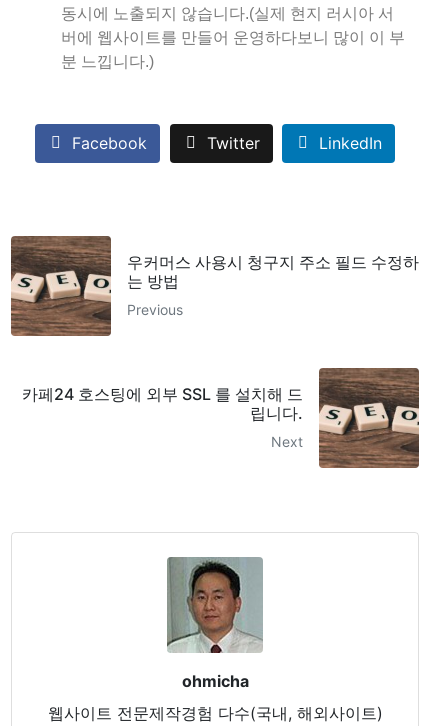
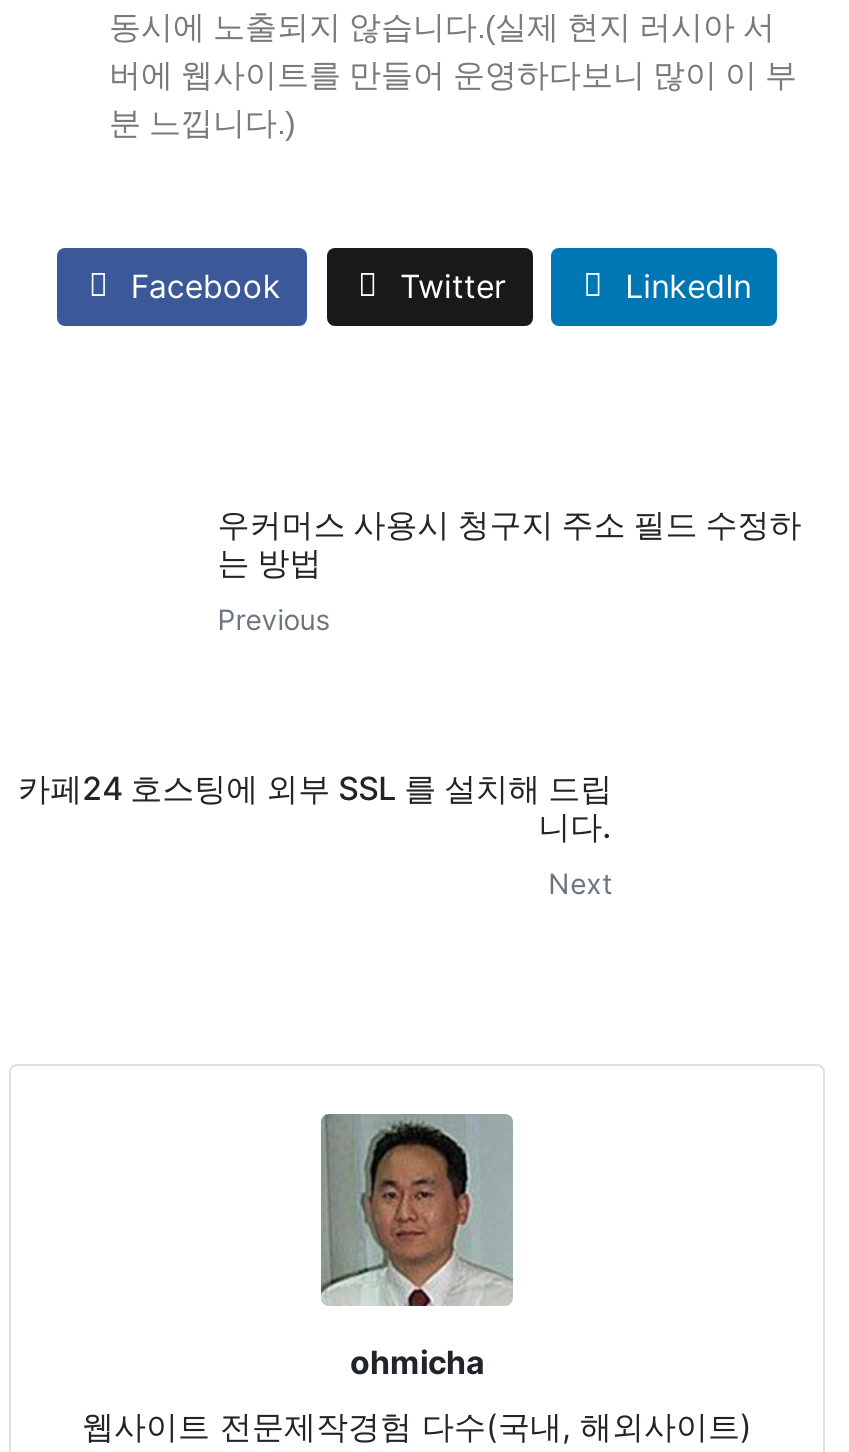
[10,235,112,337] [image] -> none
[318,367,420,469] [image] -> none

